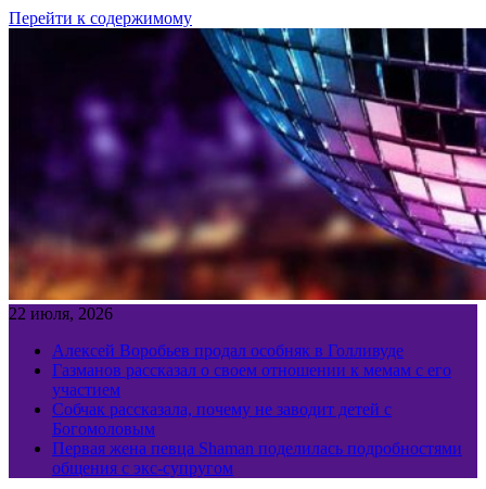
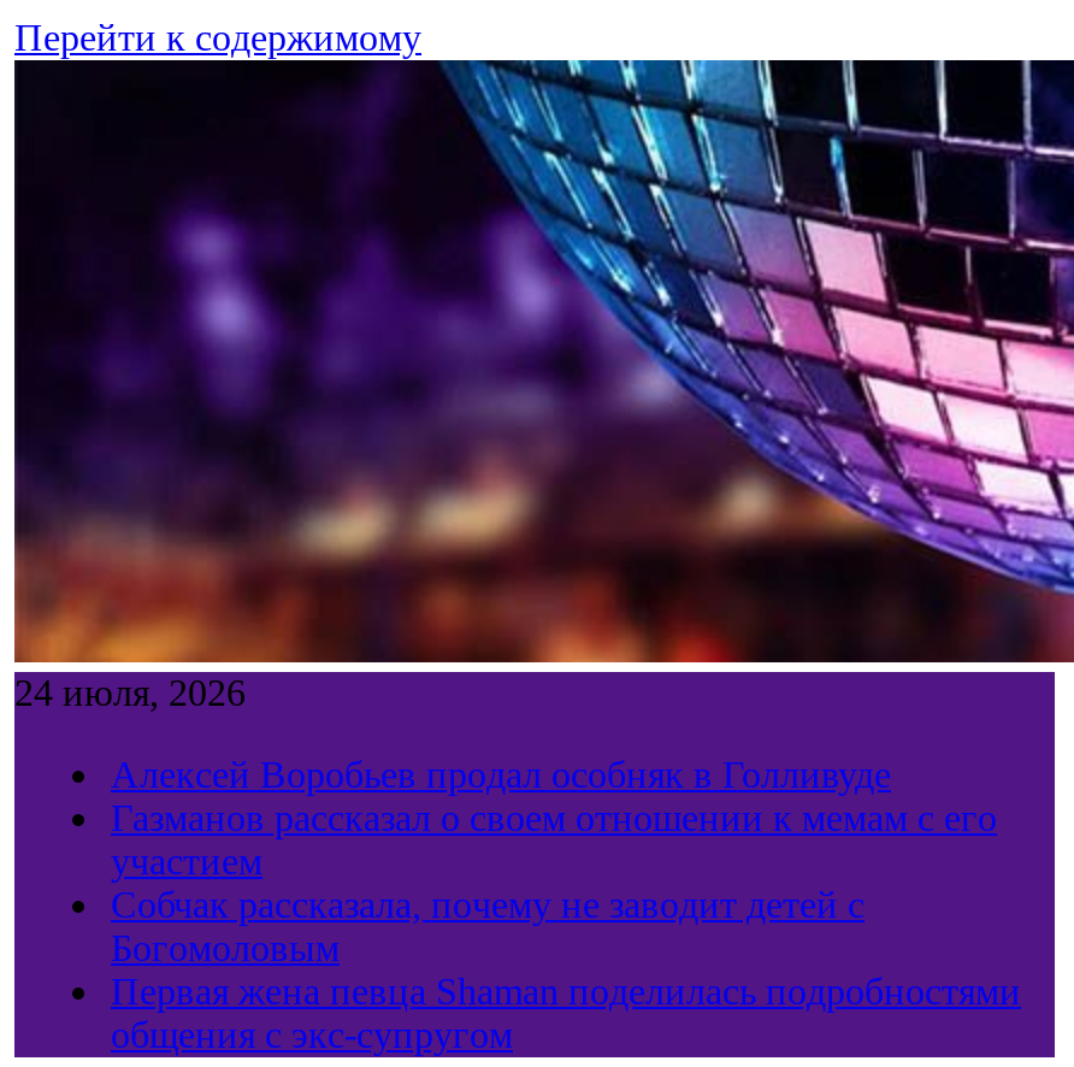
[9,304,113,323] 22 июля, 2026 -> [14,672,246,713] 24 июля, 2026

